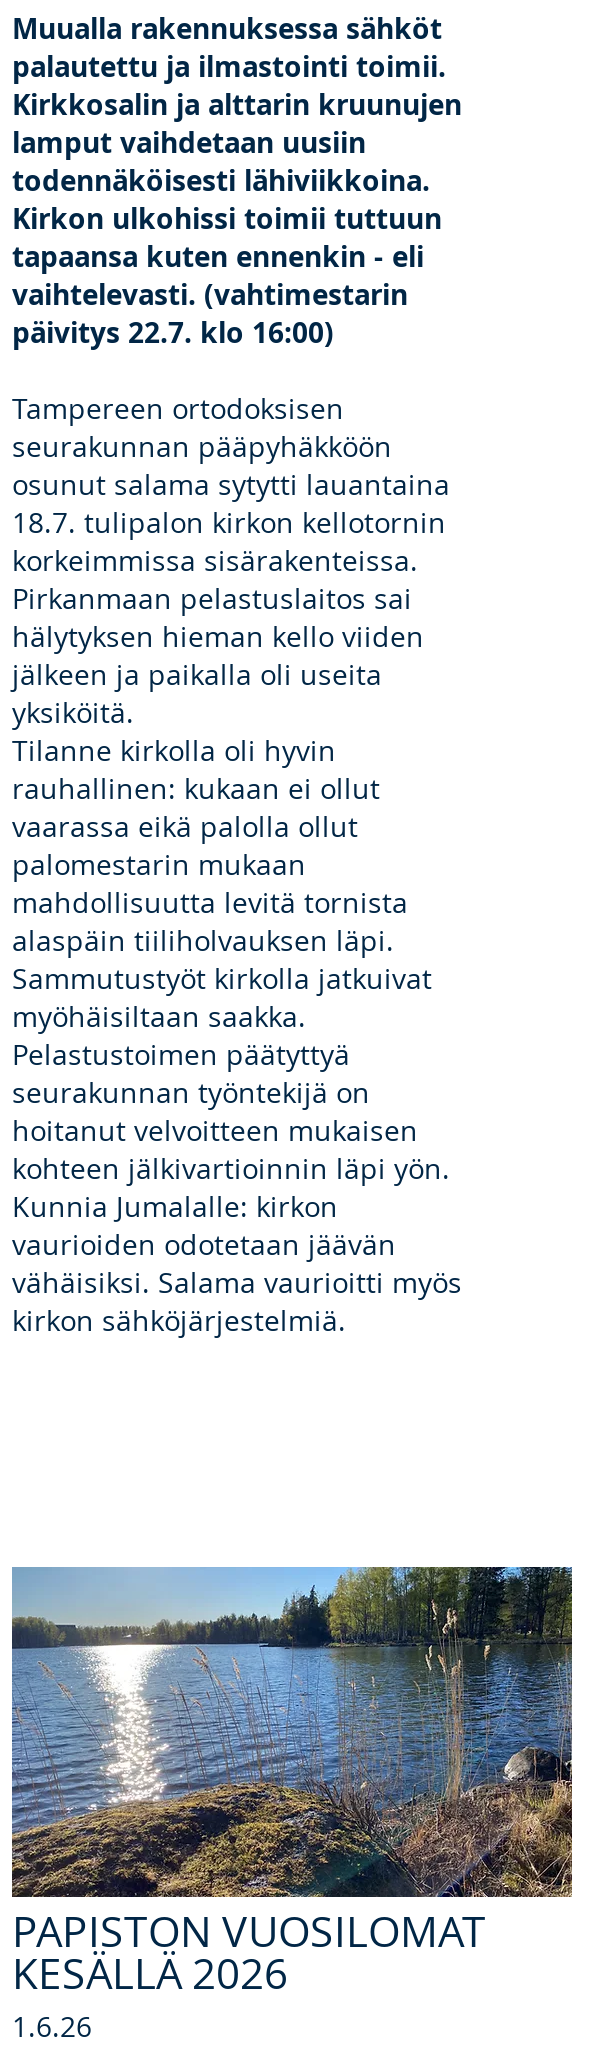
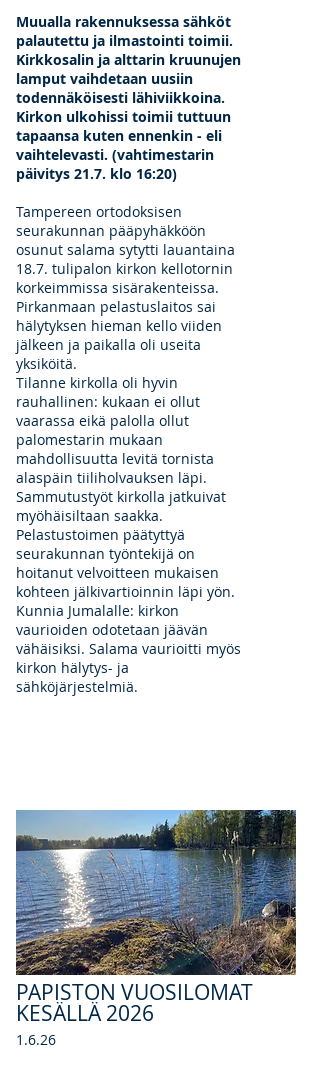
[12,313,334,351] päivitys 22.7. klo 16:00) -> [16,164,177,183] päivitys 21.7. klo 16:20)
[12,1301,346,1339] kirkon sähköjärjestelmiä. -> [16,658,138,696] kirkon hälytys- ja | sähköjärjestelmiä.

